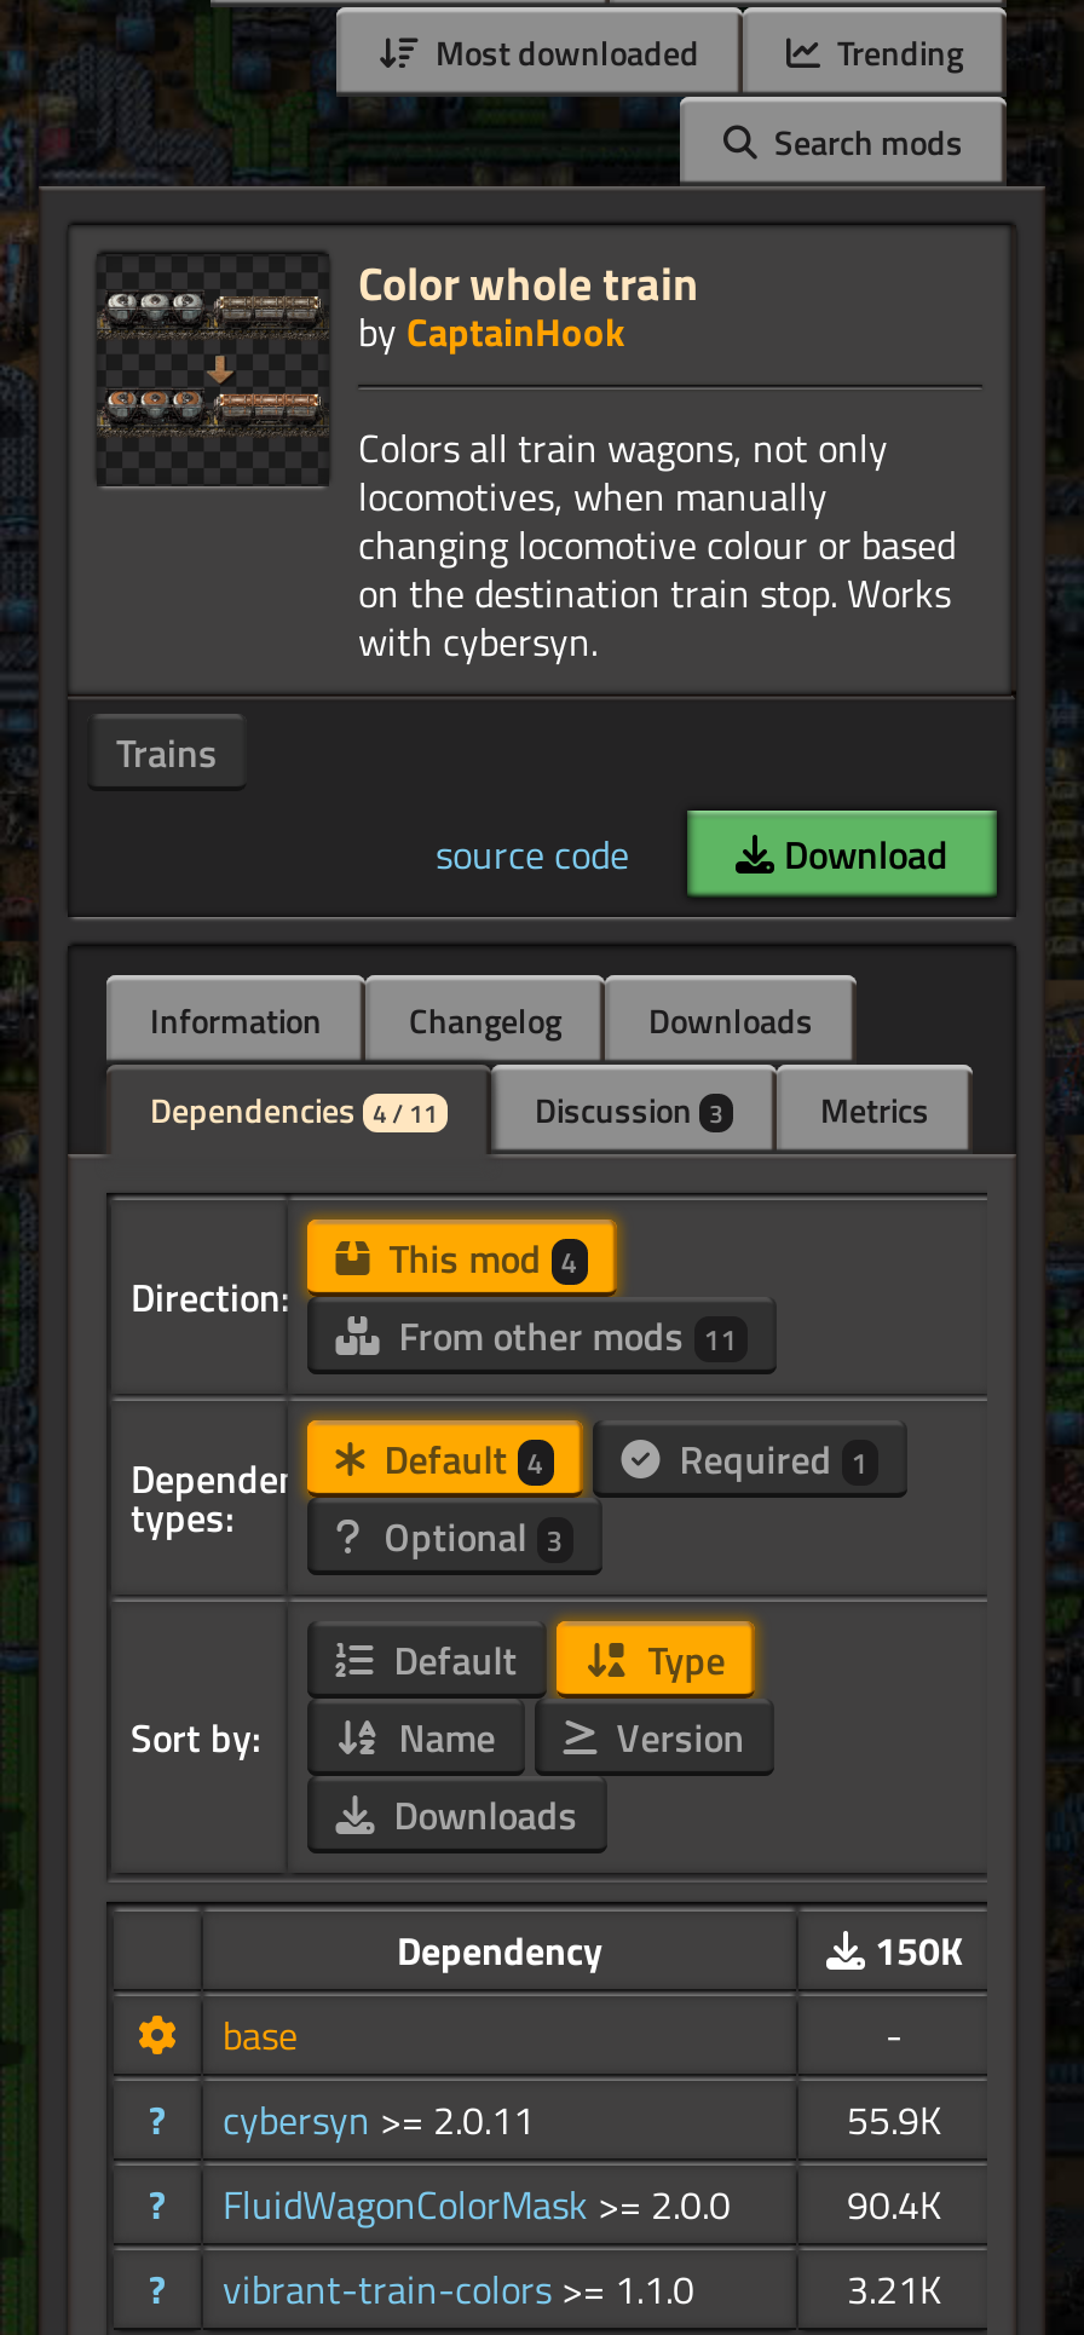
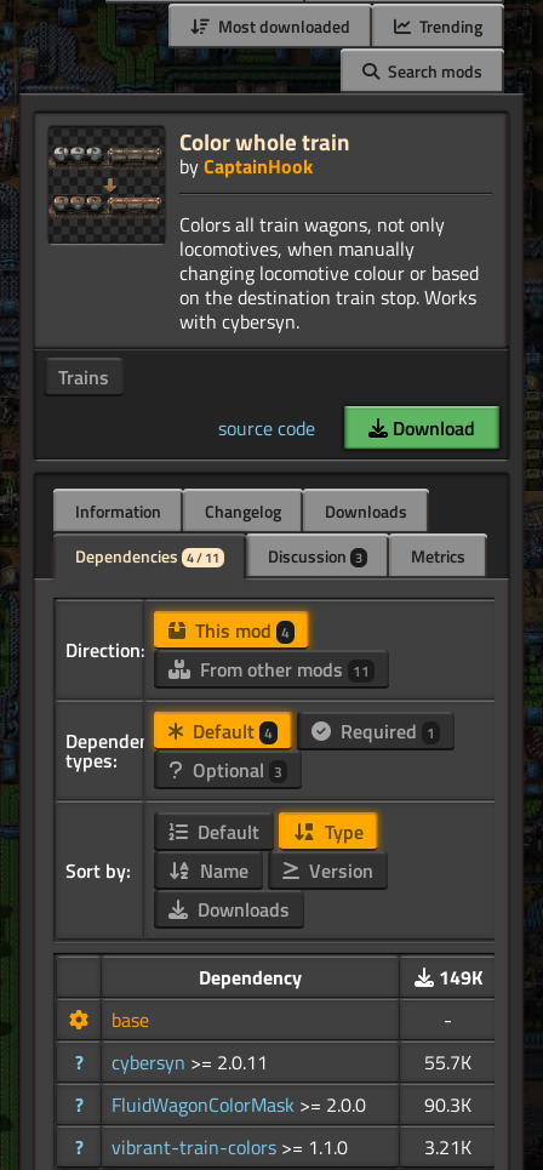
[875,1922,962,1980] 150K -> [438,963,482,992] 149K
[847,2092,941,2150] 55.9K -> [424,1048,471,1077] 55.7K
[847,2176,941,2234] 90.4K -> [424,1090,471,1120] 90.3K

